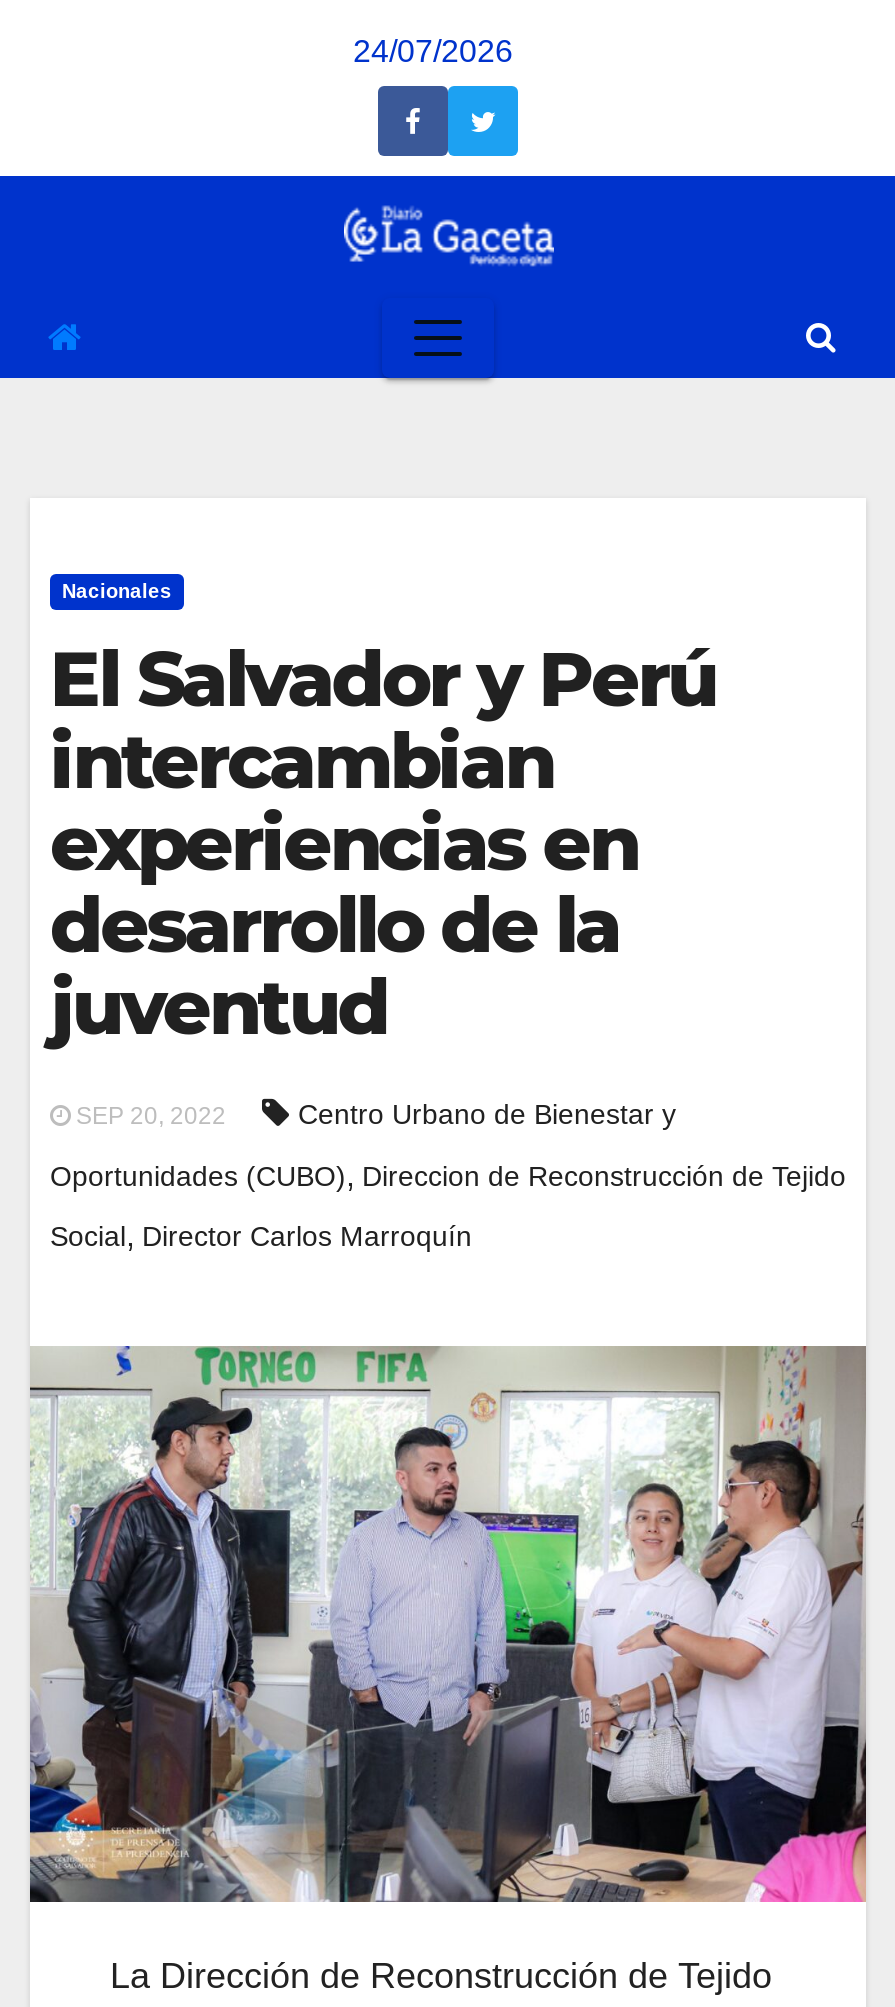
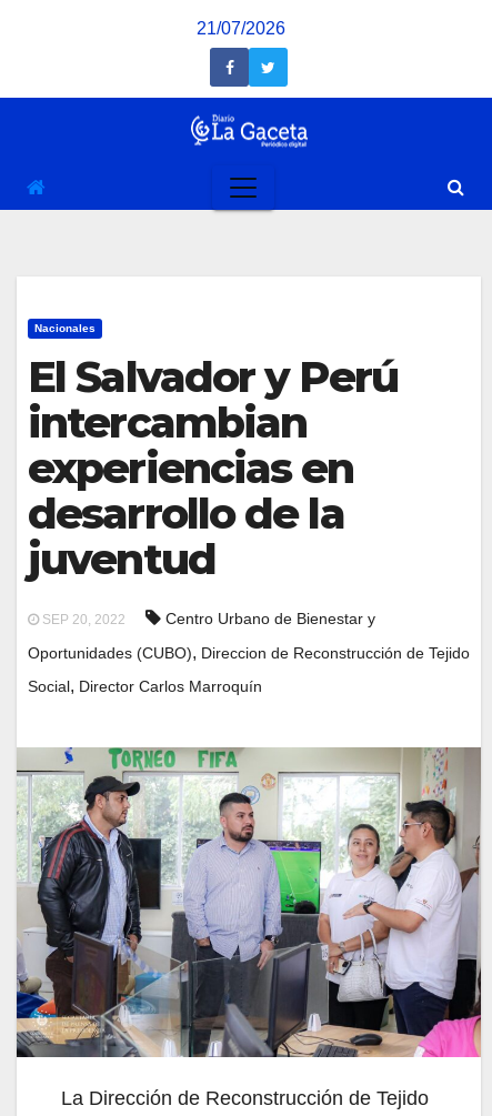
[353,34,513,68] 24/07/2026 -> [196,19,285,38] 21/07/2026

